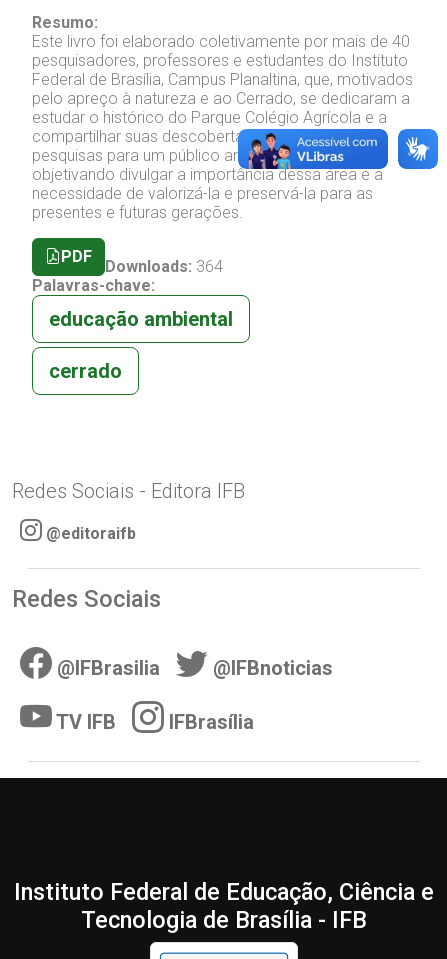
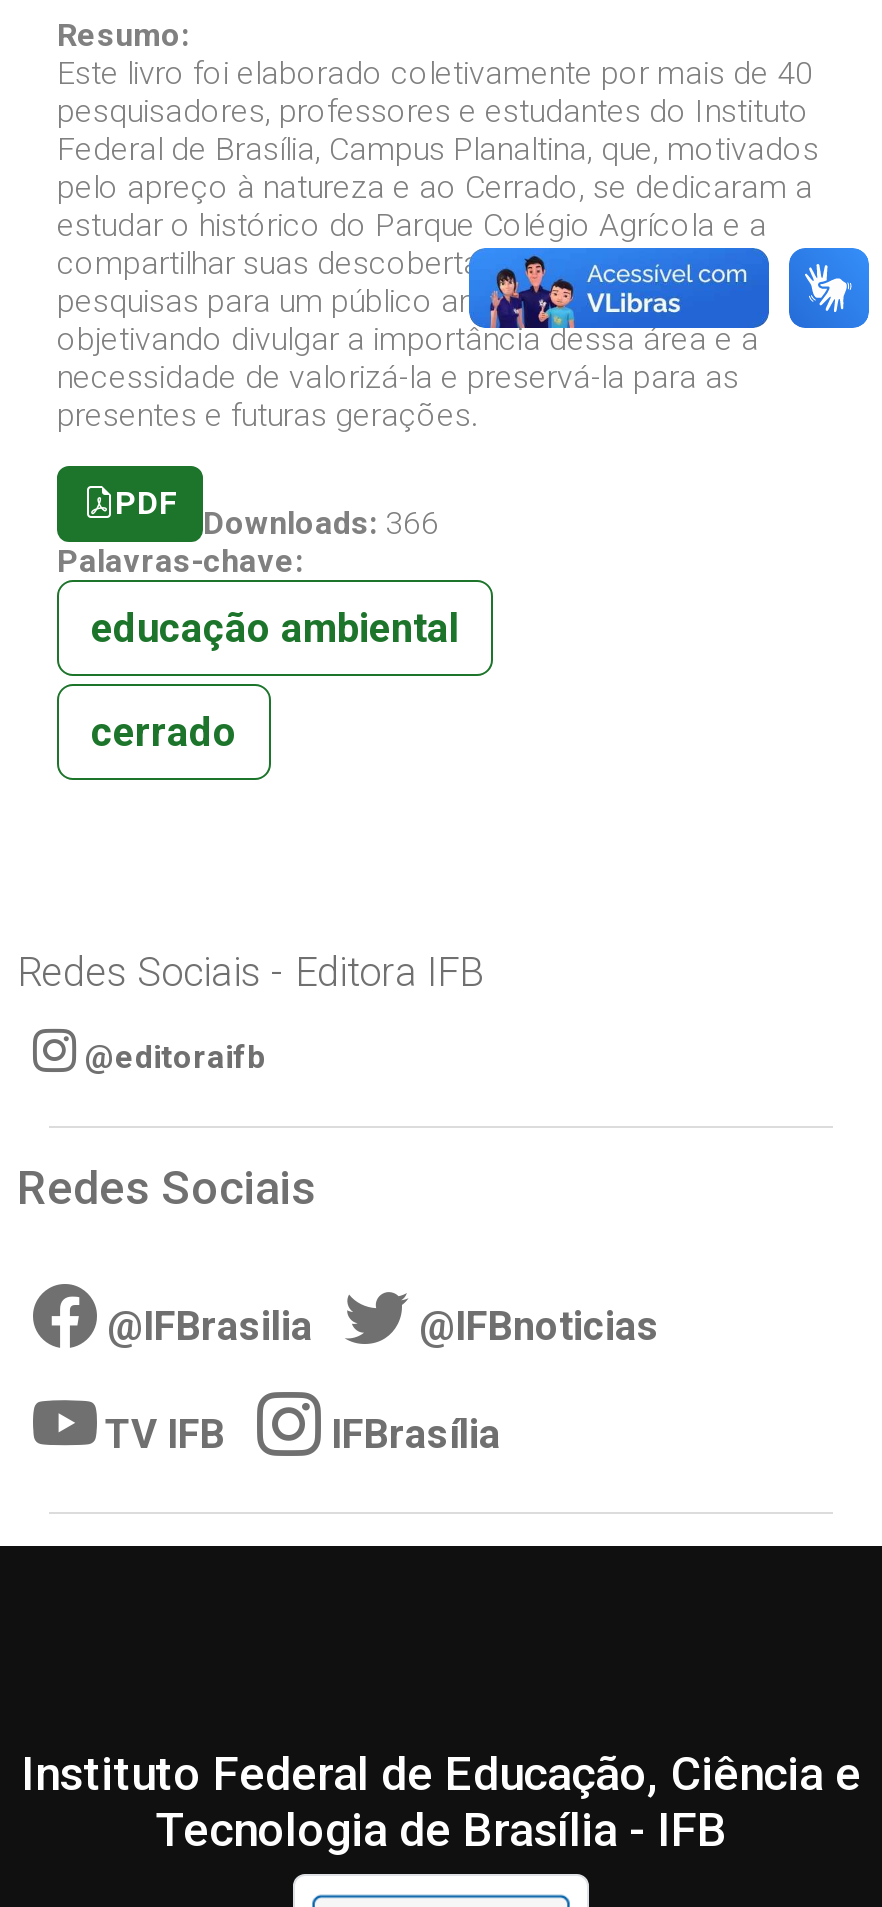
[105,256,223,275] Downloads: 364 -> [203,503,439,541] Downloads: 366

